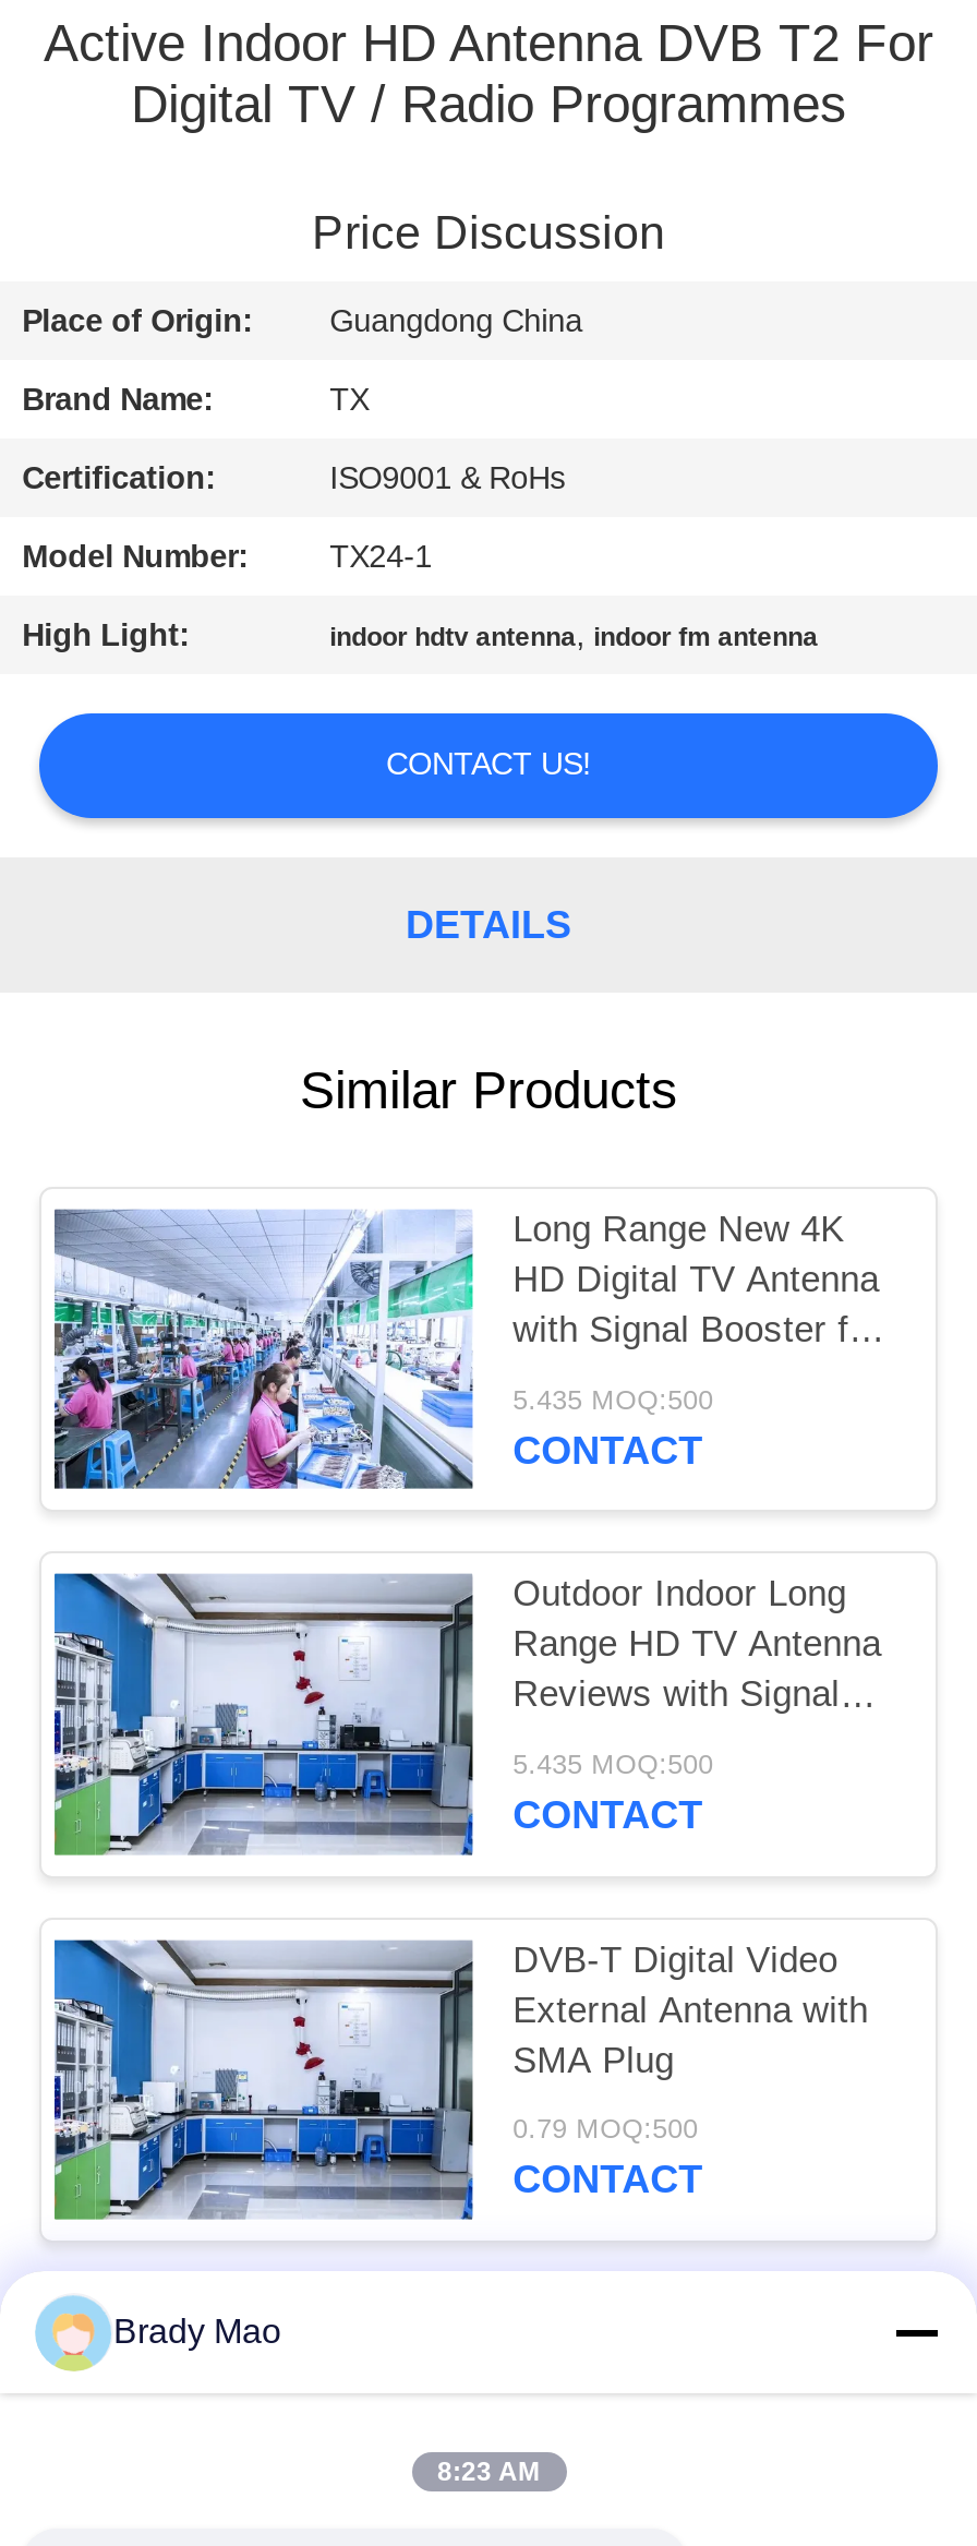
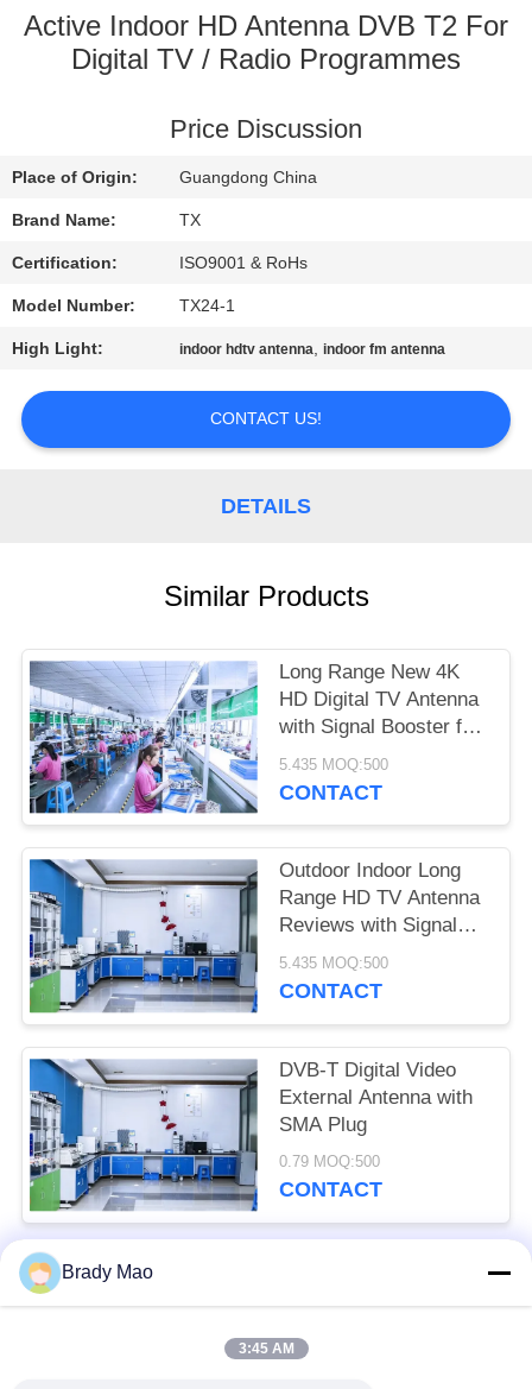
[437,2457,540,2487] 8:23 AM -> [238,1340,294,1357] 3:45 AM

